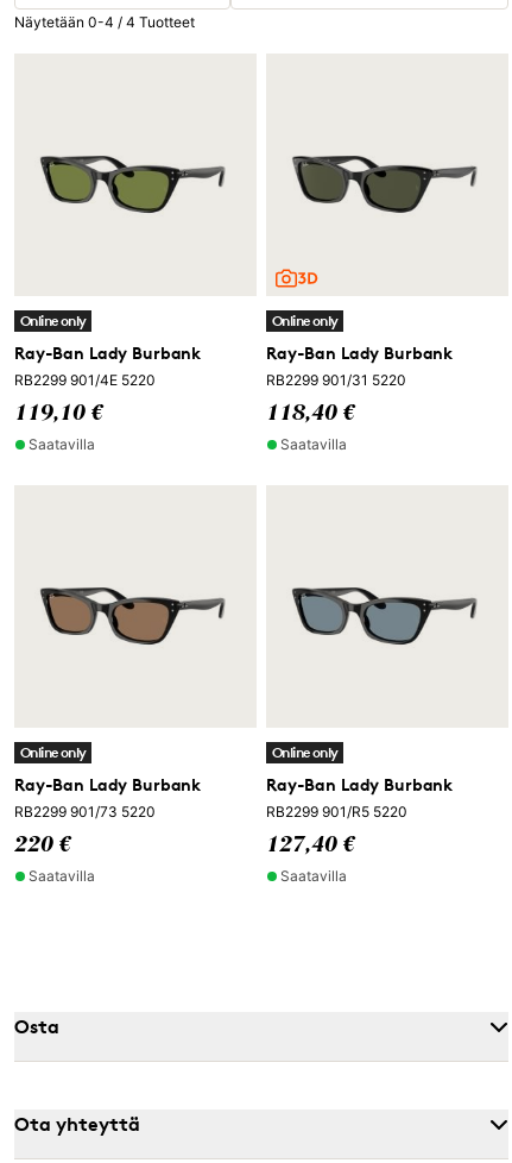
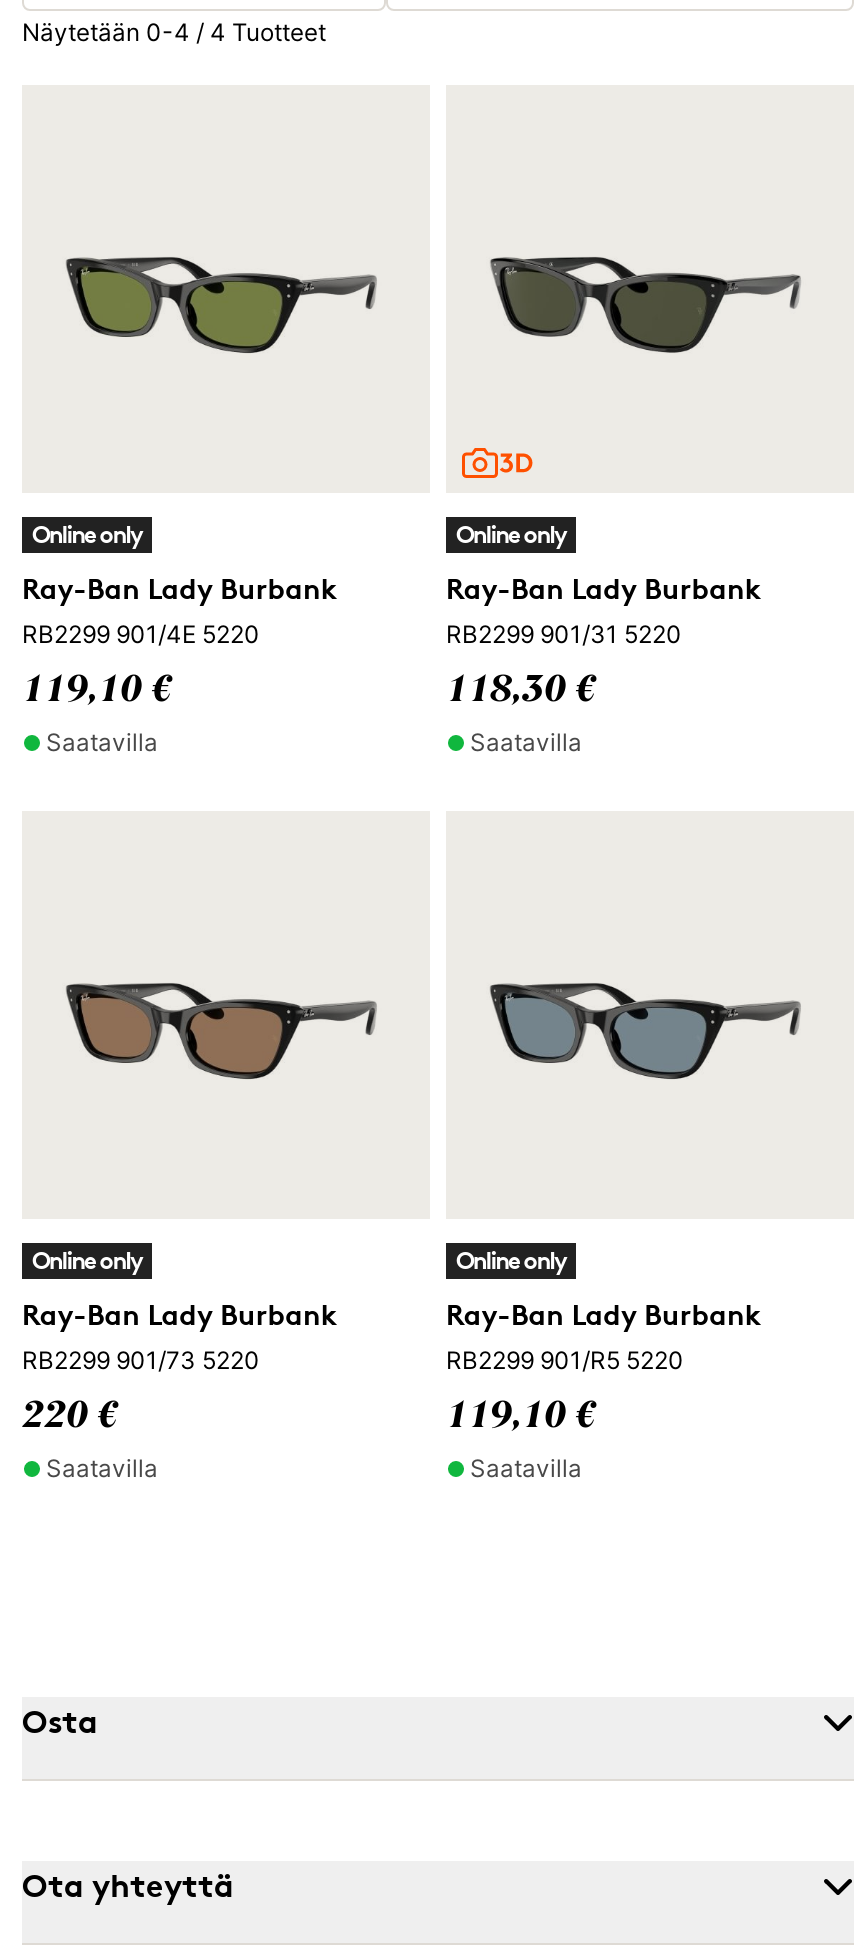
[266,403,355,426] 118,40 € -> [446,673,596,711] 118,30 €
[266,835,355,857] 127,40 € -> [446,1399,596,1437] 119,10 €

